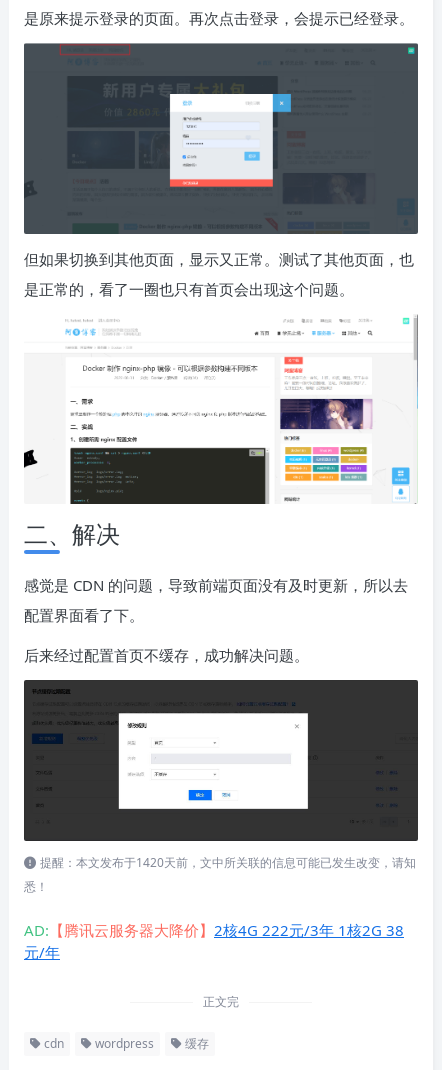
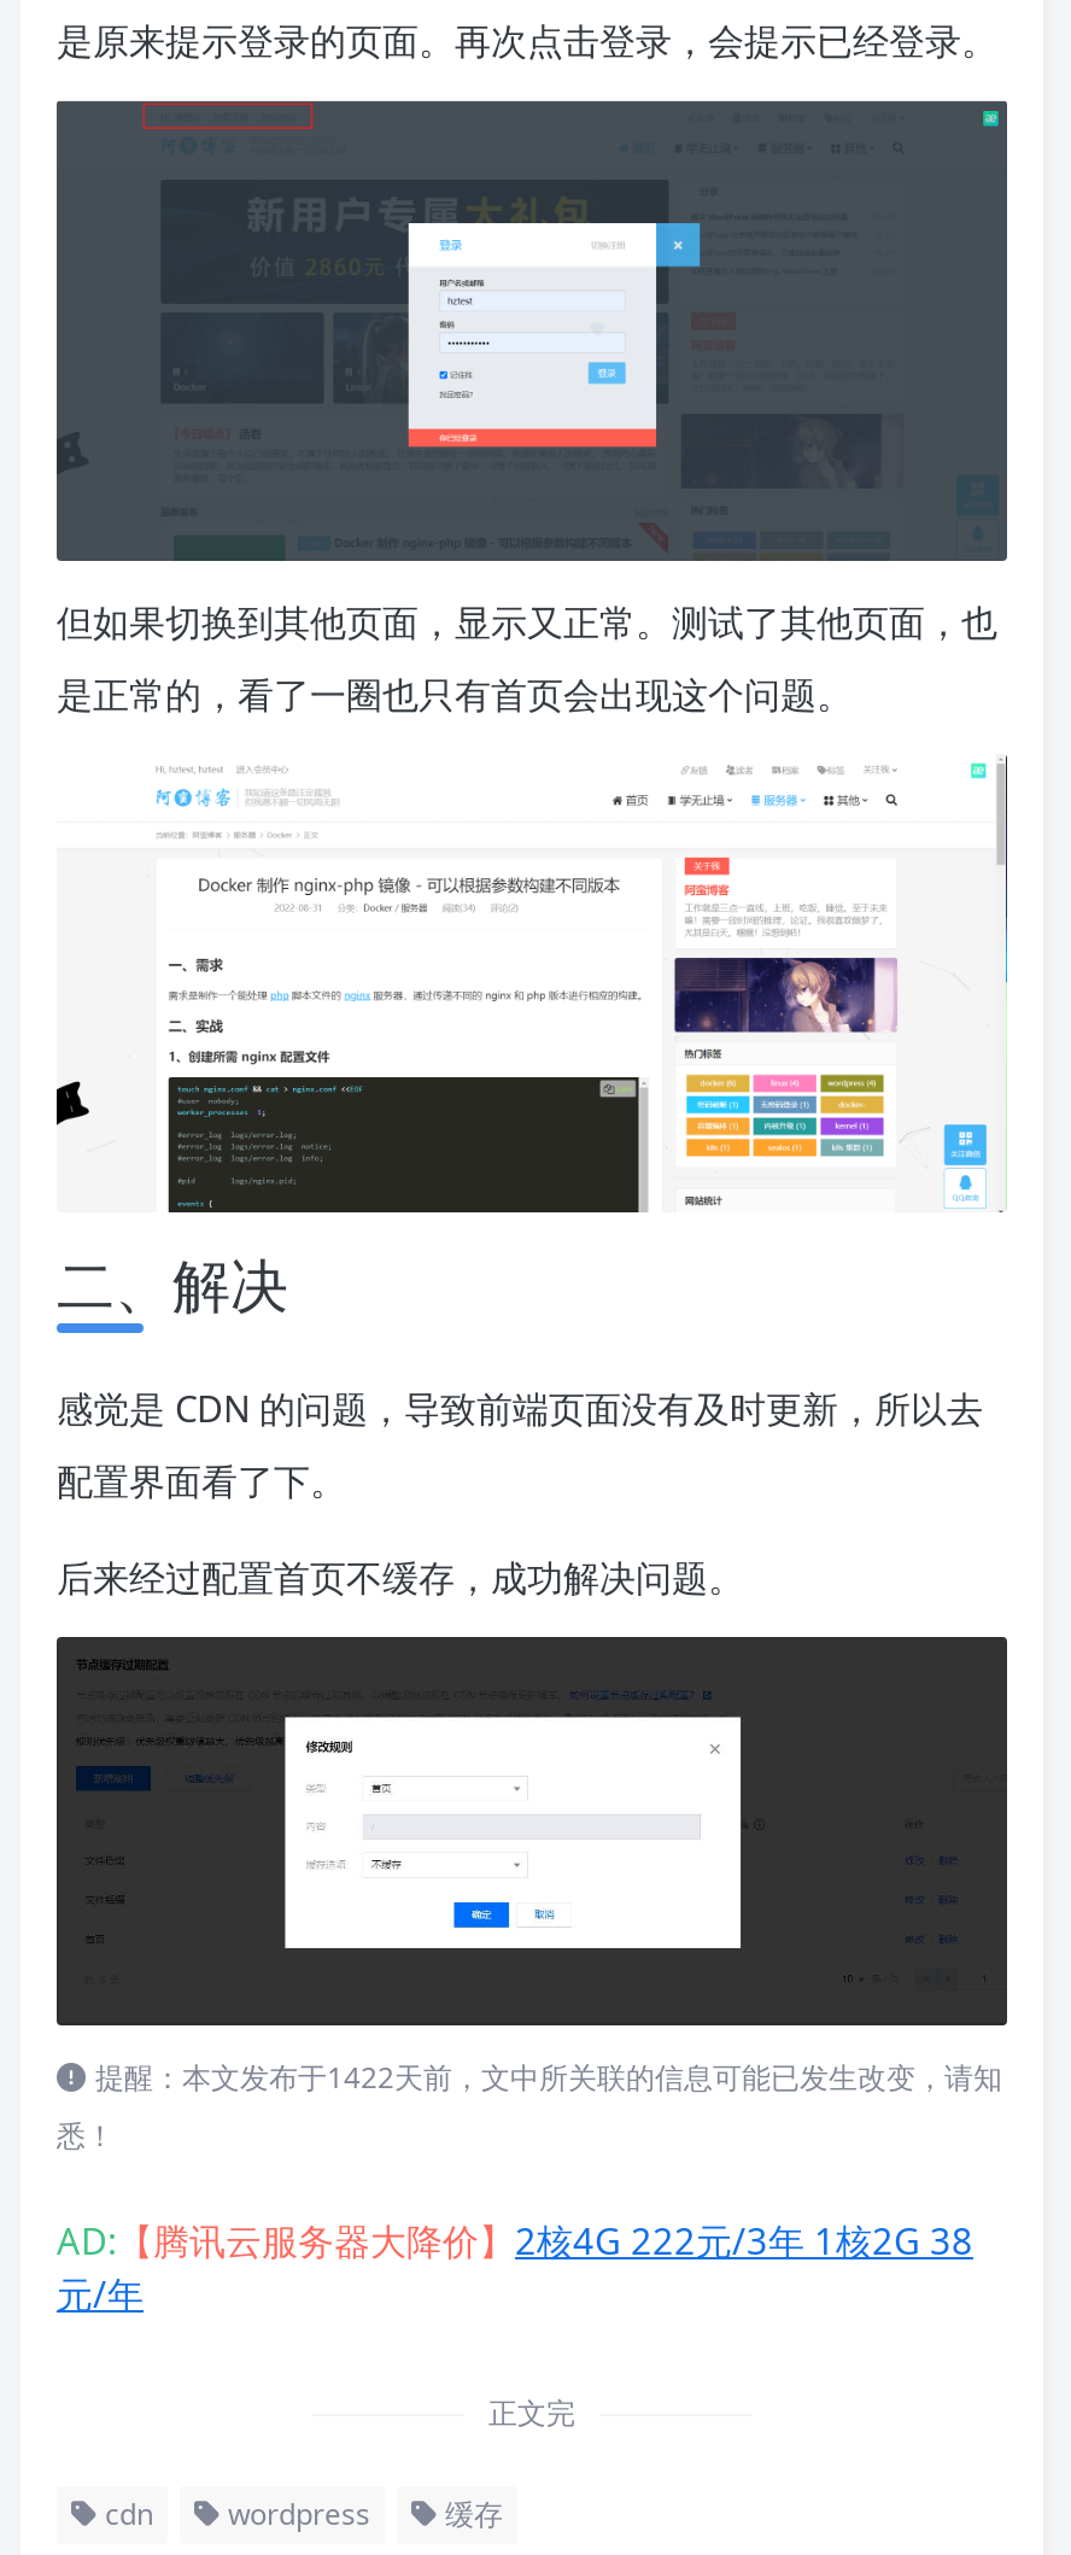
[40,854,416,871] 提醒：本文发布于1420天前，文中所关联的信息可能已发生改变，请知 -> [95,2057,1002,2098] 提醒：本文发布于1422天前，文中所关联的信息可能已发生改变，请知

